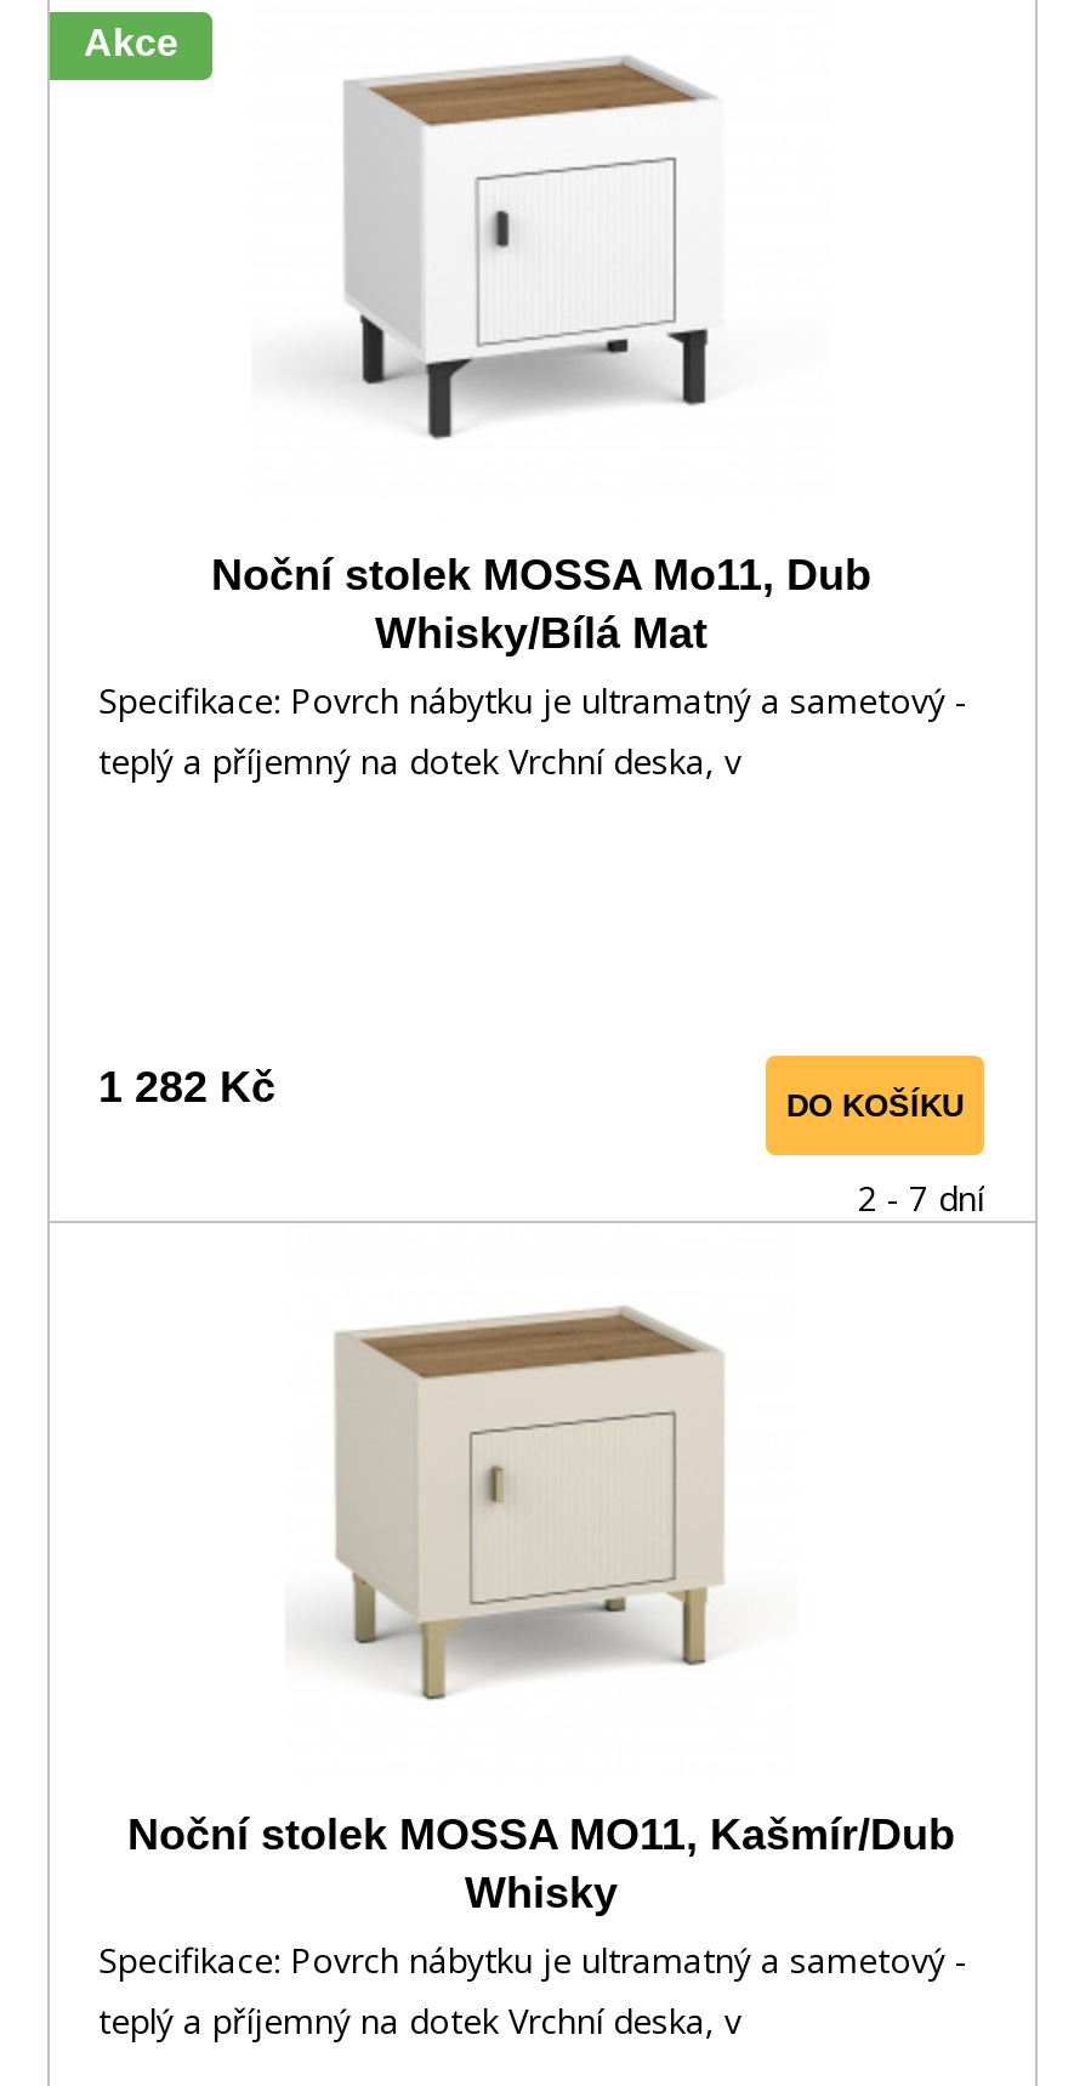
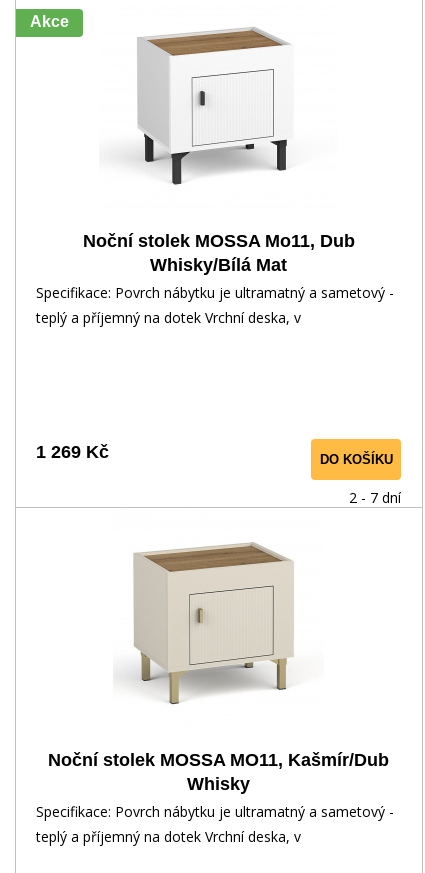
[98,1063,275,1112] 1 282 Kč -> [36,442,109,462] 1 269 Kč

